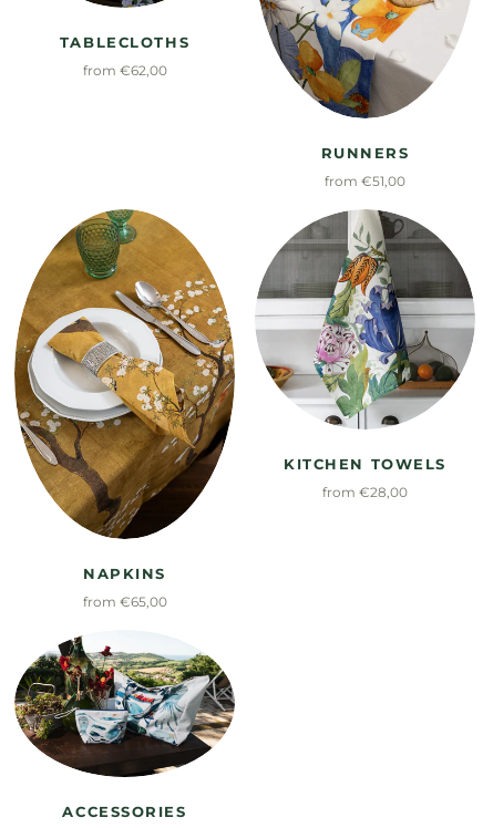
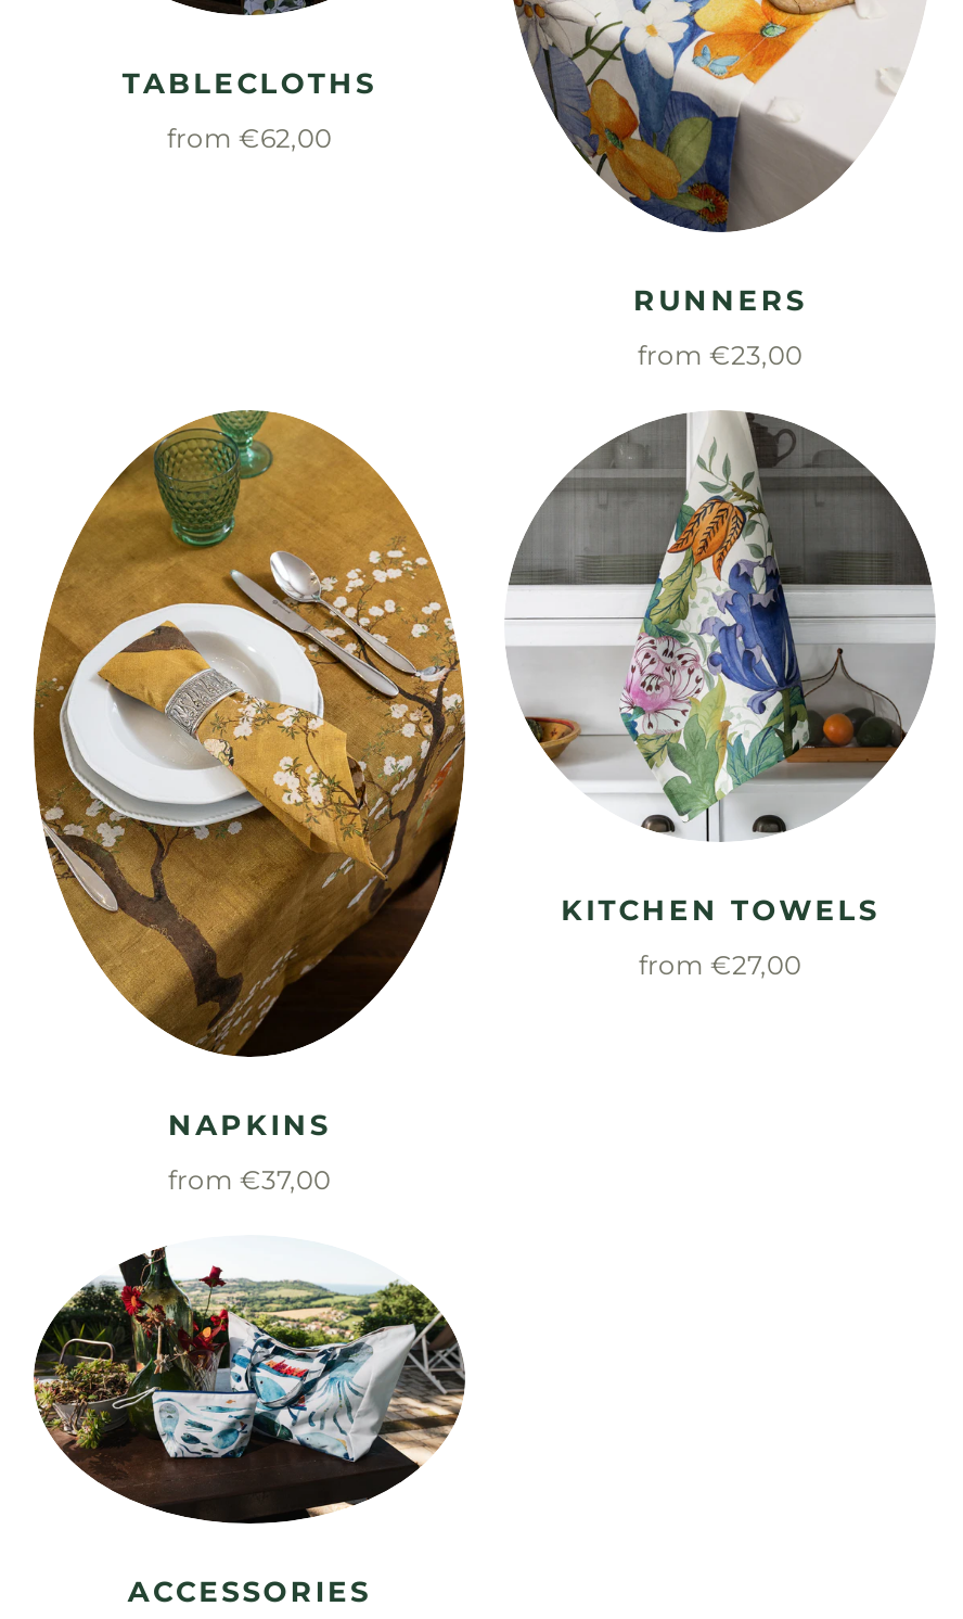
[325,172,405,189] from €51,00 -> [638,337,802,370] from €23,00
[322,483,408,500] from €28,00 -> [639,947,801,980] from €27,00
[83,593,167,610] from €65,00 -> [168,1163,331,1196] from €37,00

